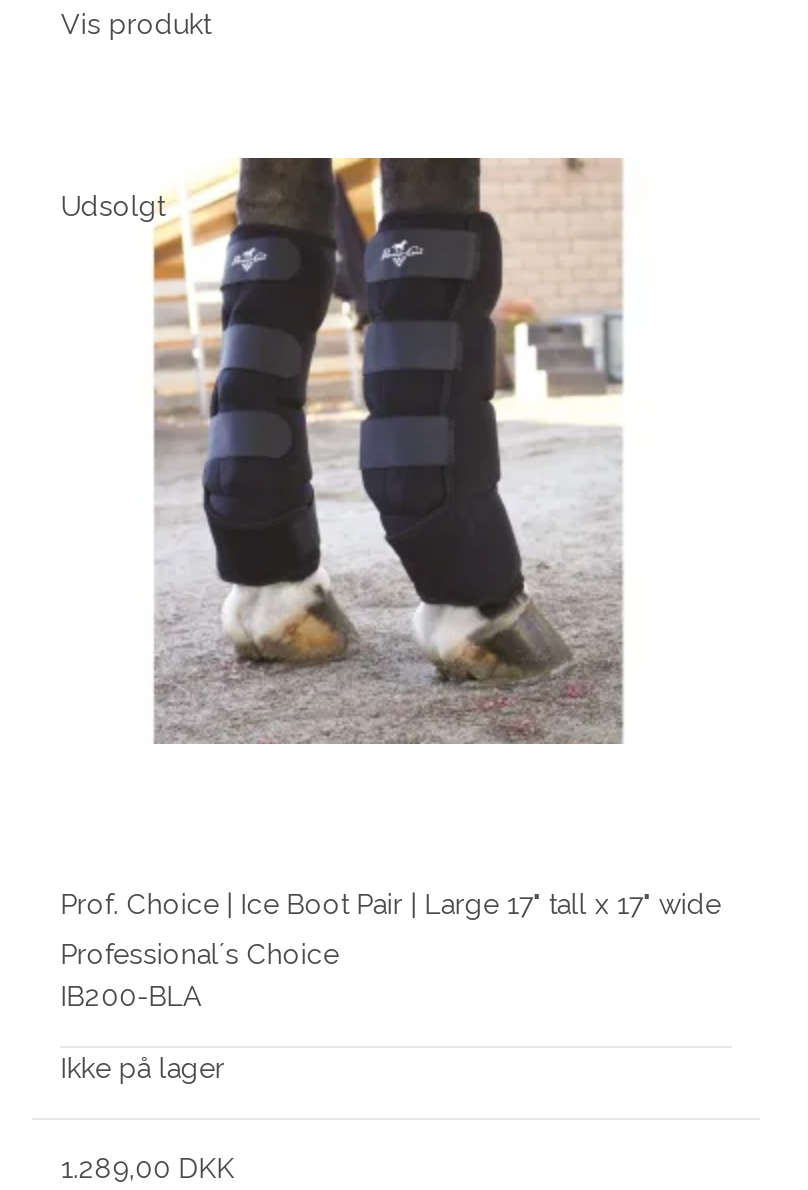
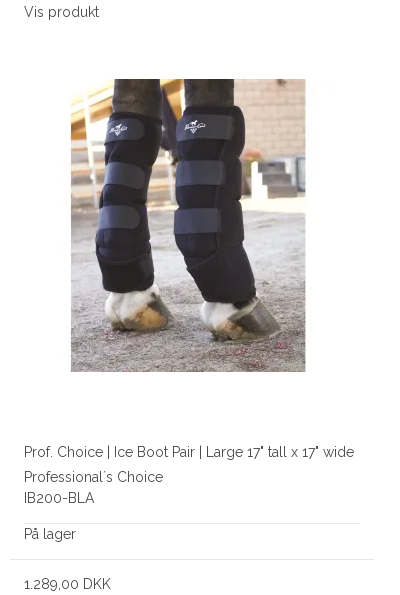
[61,190,165,222] Udsolgt -> none
[61,1052,225,1084] Ikke på lager -> [24,526,76,542] På lager

